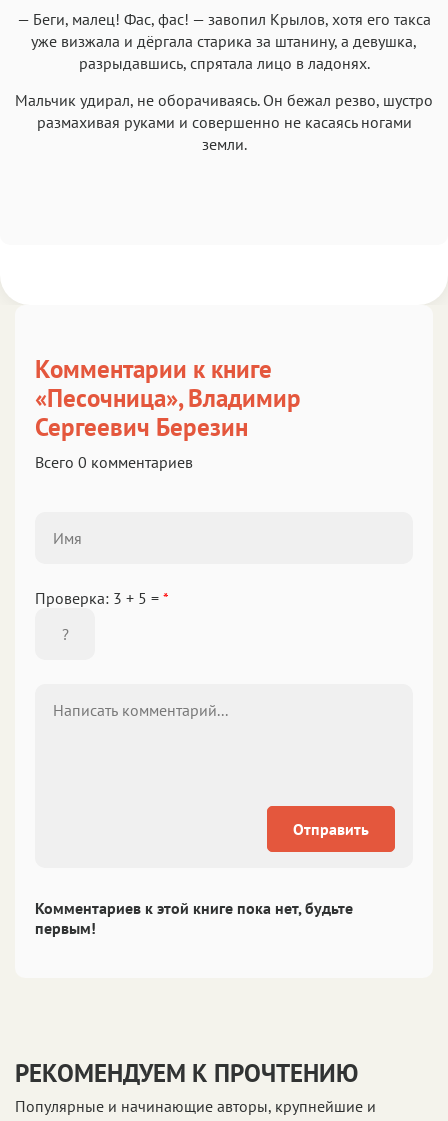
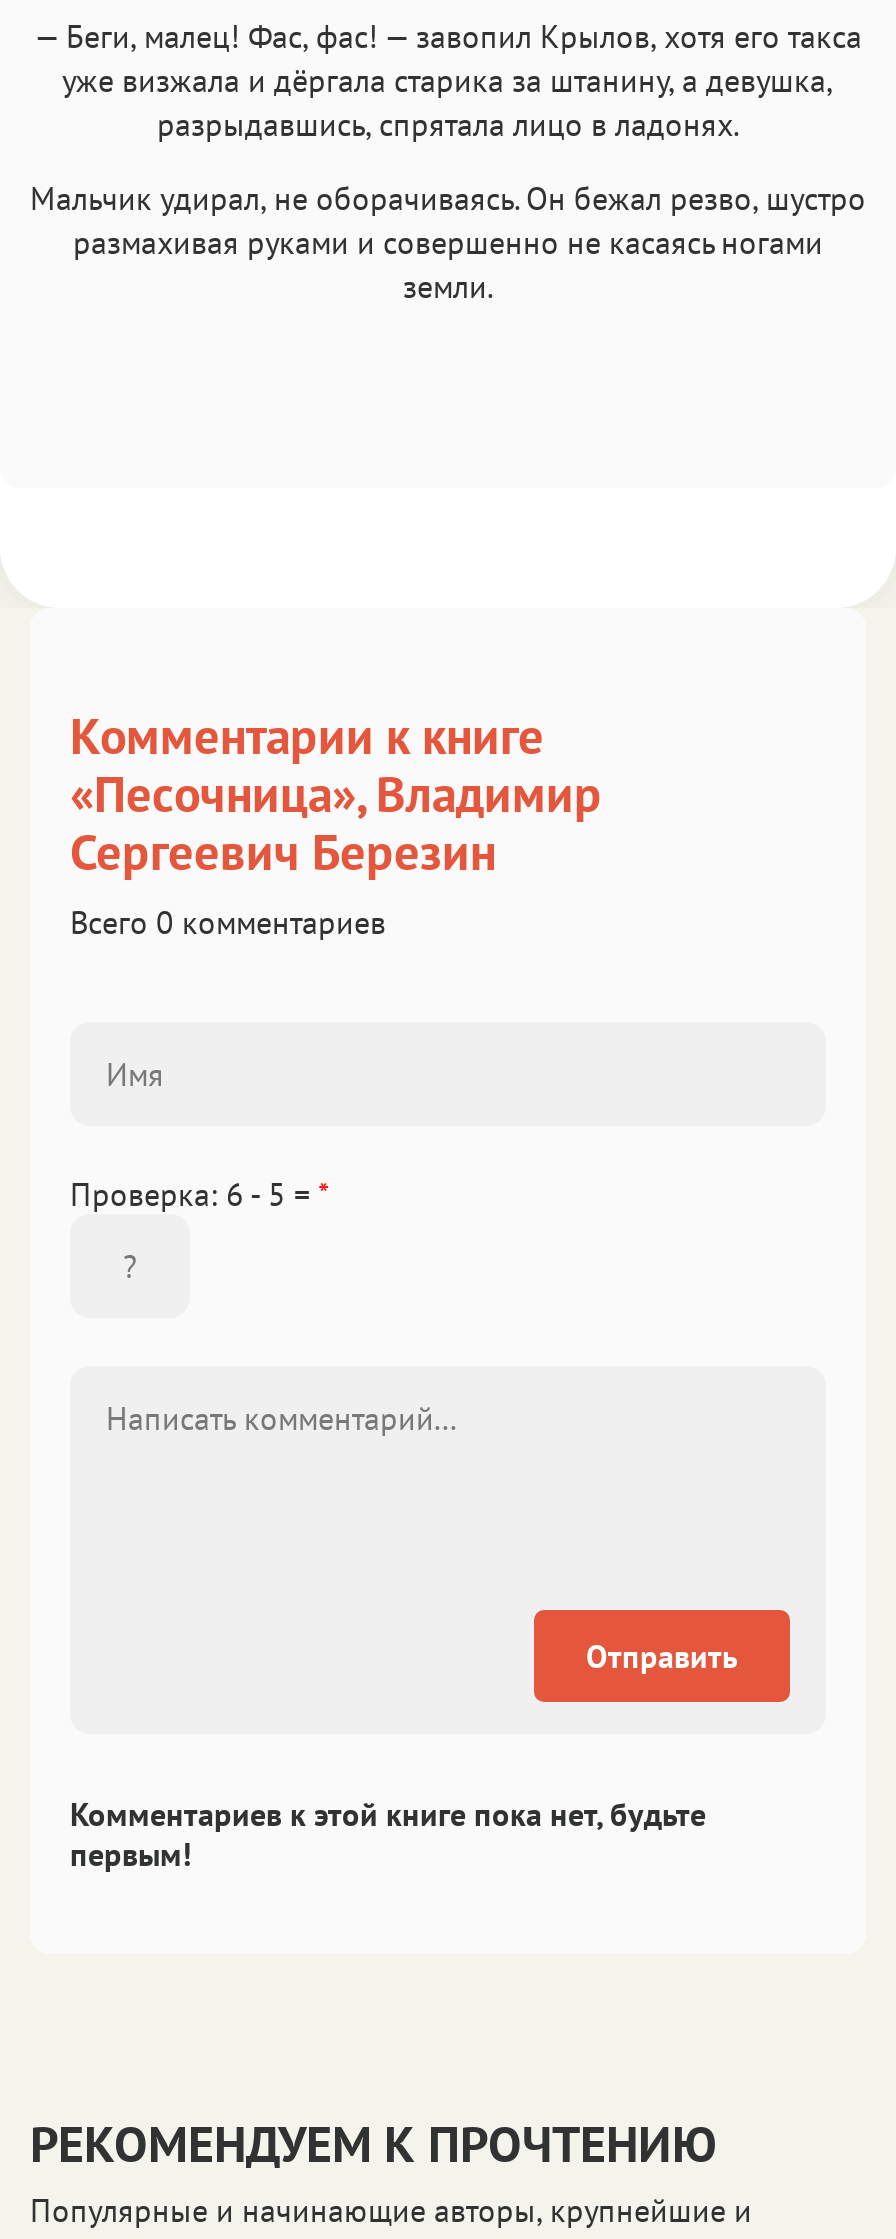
[35,588,169,608] Проверка: 3 + 5 = * -> [70,1173,330,1213] Проверка: 6 - 5 = *

